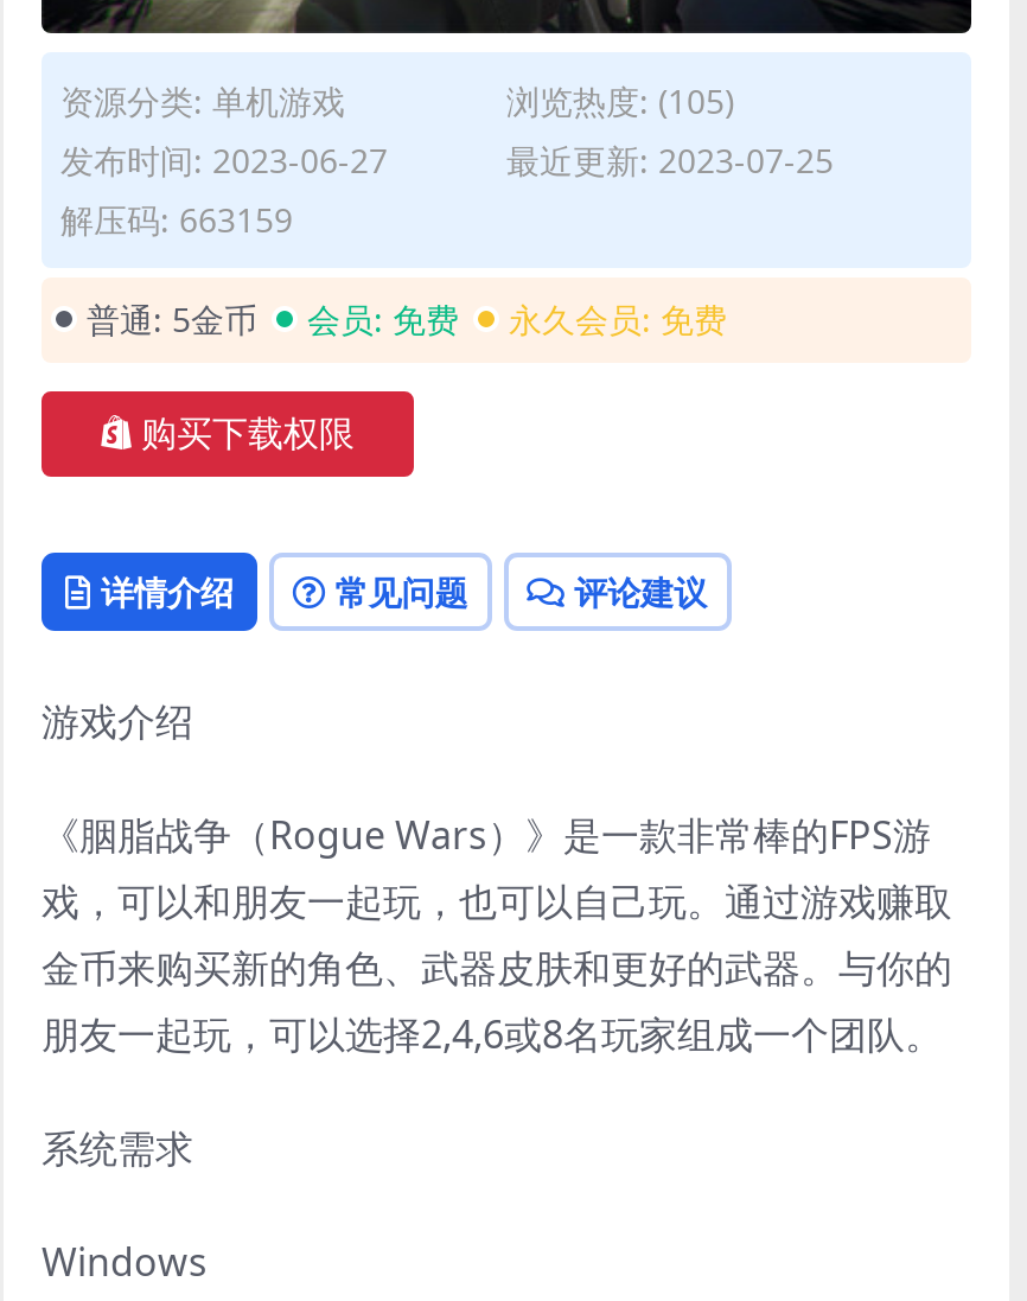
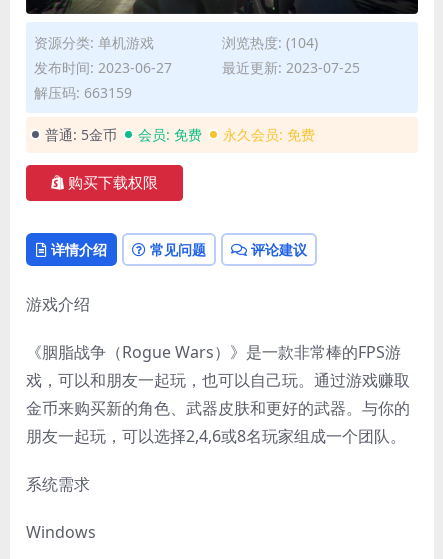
[506,79,734,124] 浏览热度: (105) -> [222,33,318,52] 浏览热度: (104)

